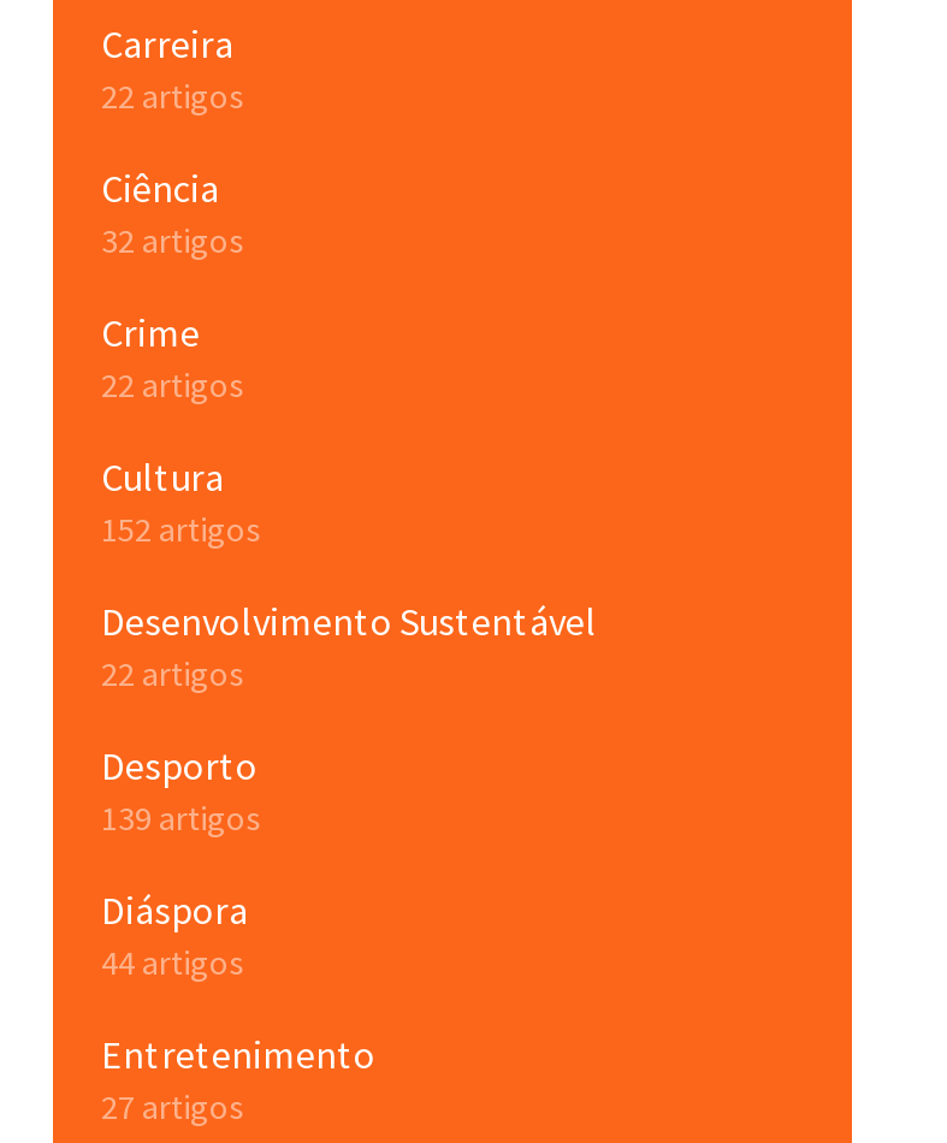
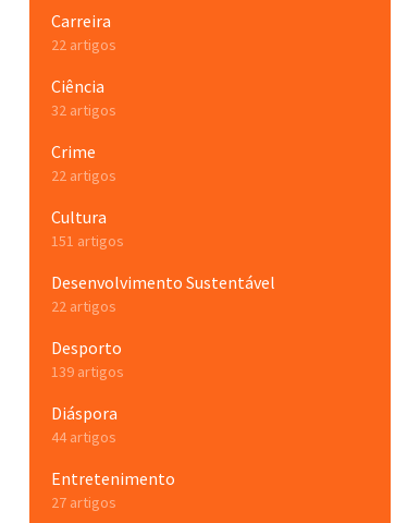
[101,508,262,551] 152 artigos -> [51,231,124,251] 151 artigos

